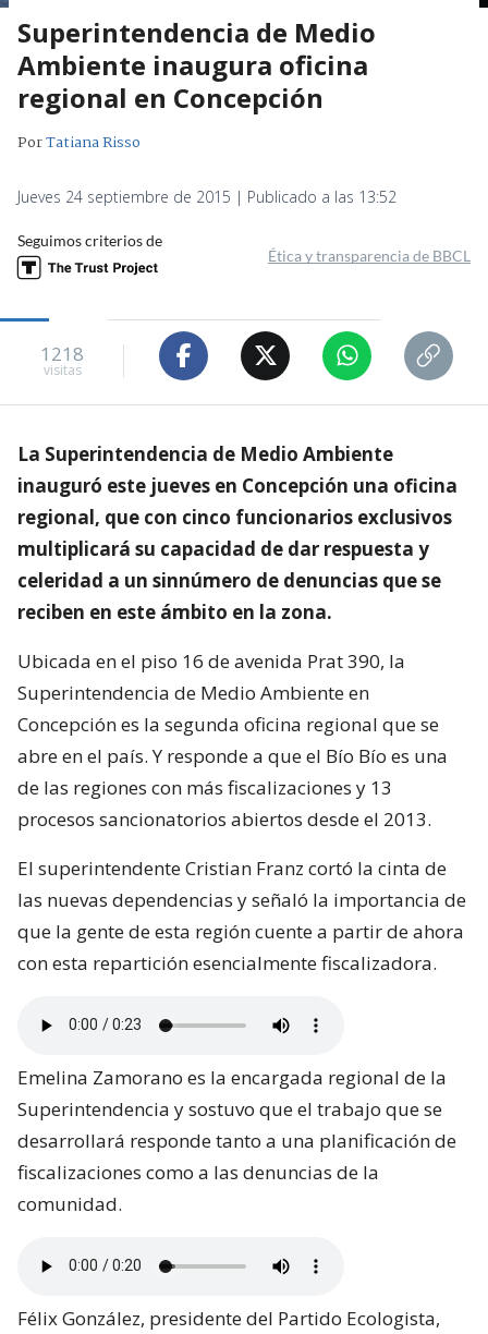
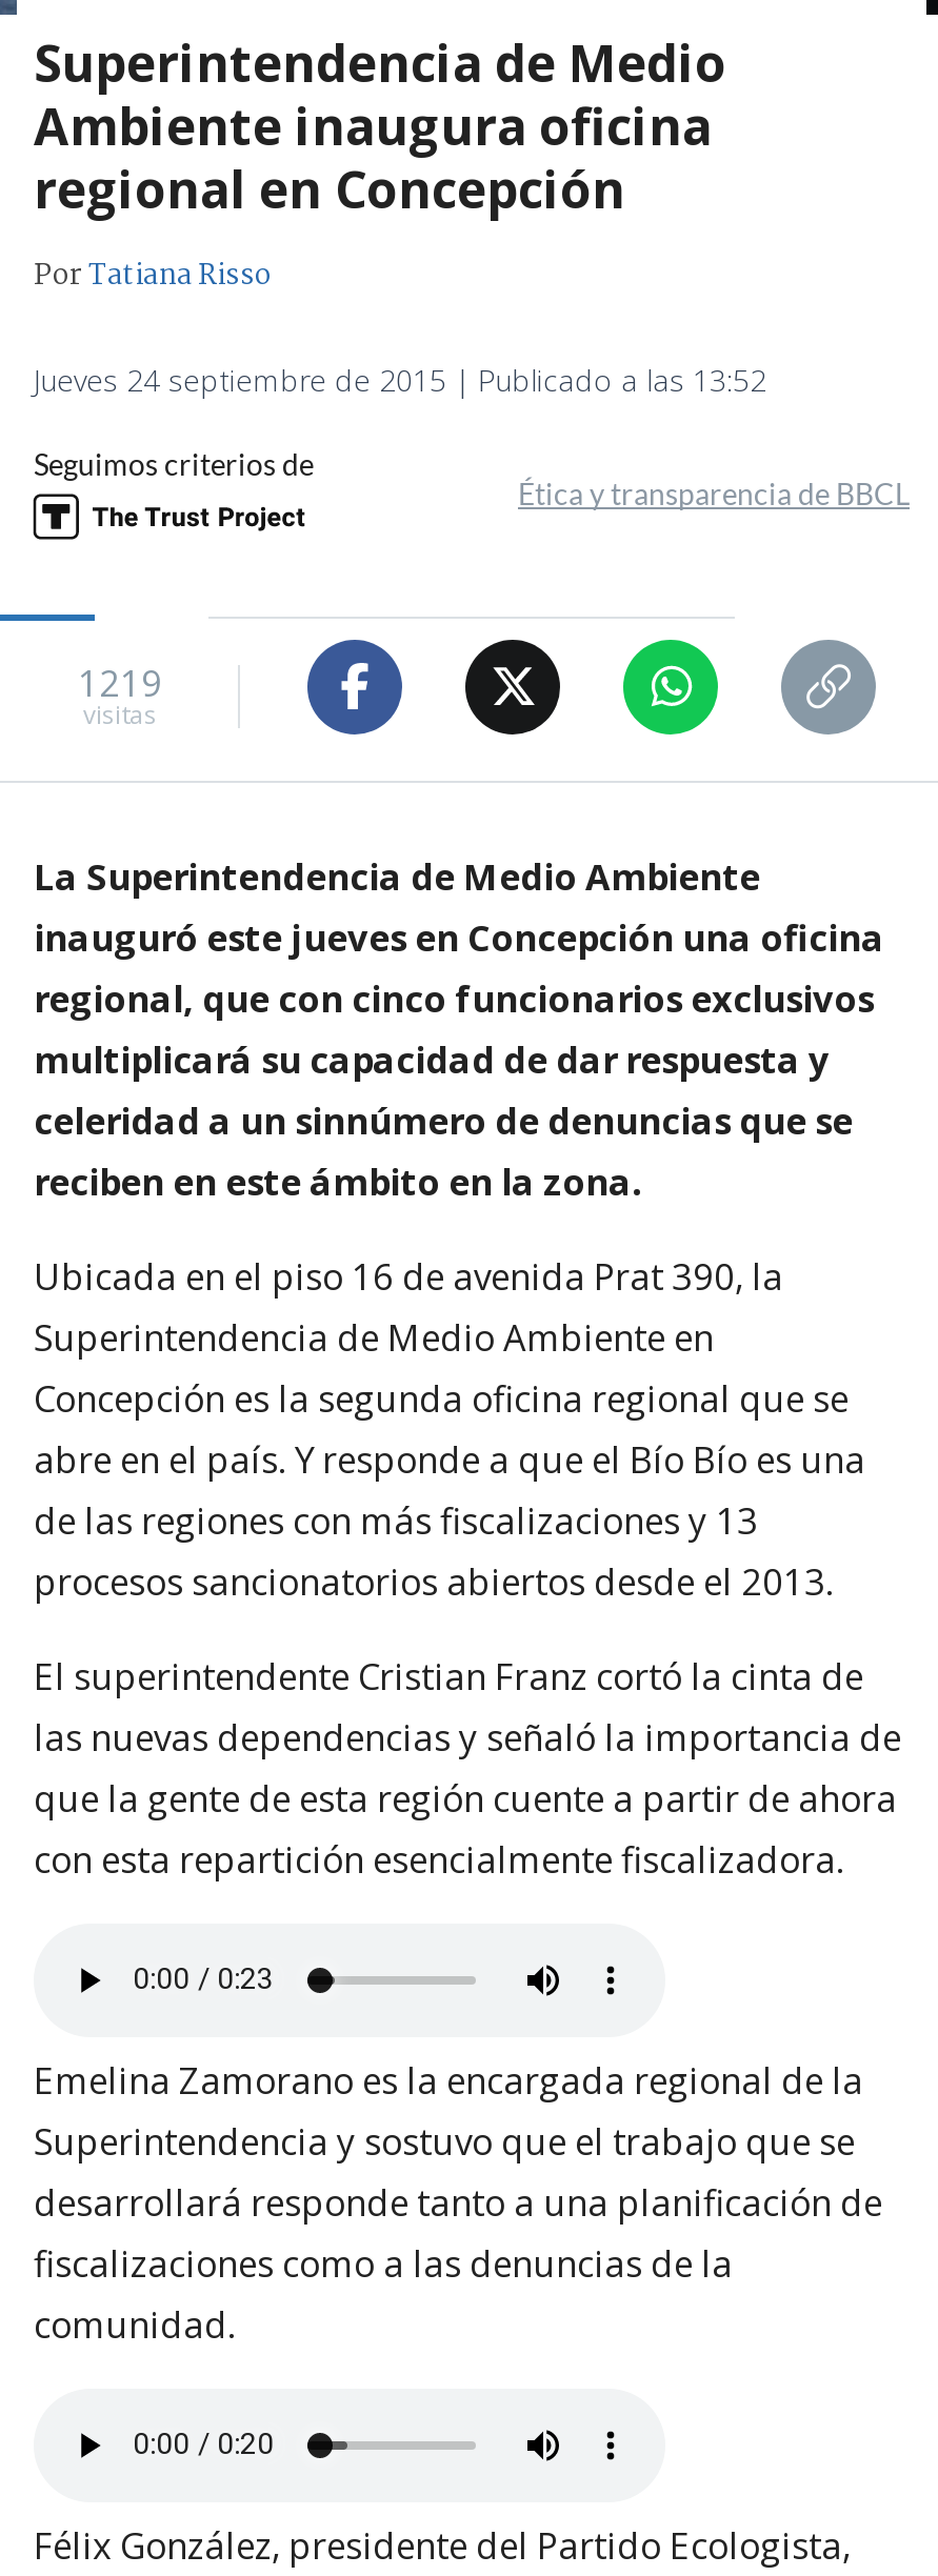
[40,341,84,367] 1218 -> [78,659,162,708] 1219

